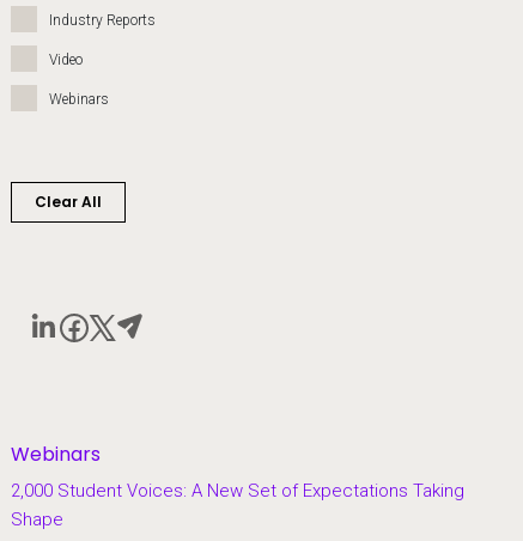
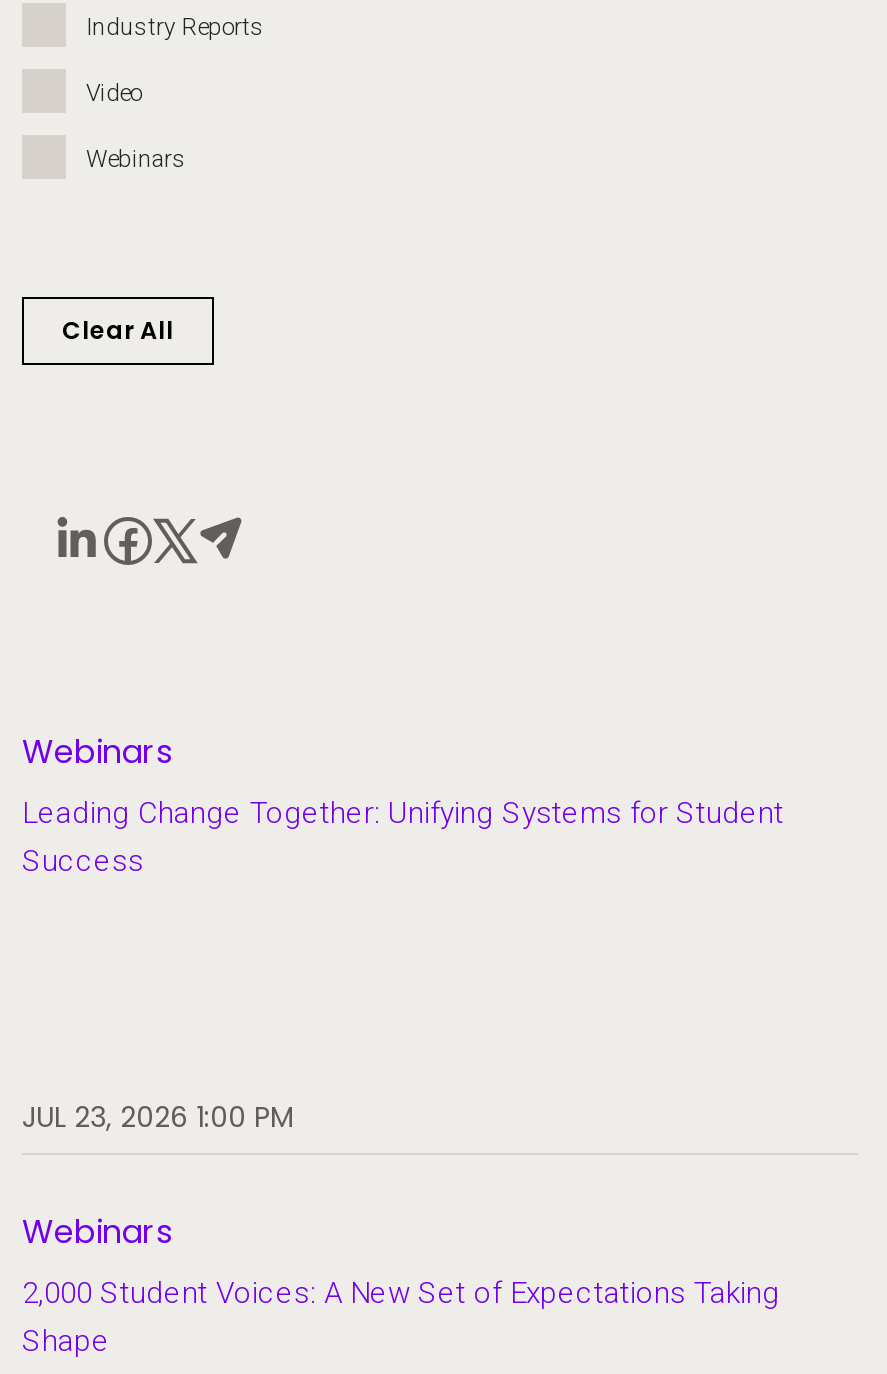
none -> [22,795,784,879] Leading Change Together: Unifying Systems for Student | Success
none -> [22,1097,294,1255] JUL 23, 2026 1:00 PM | Webinars

